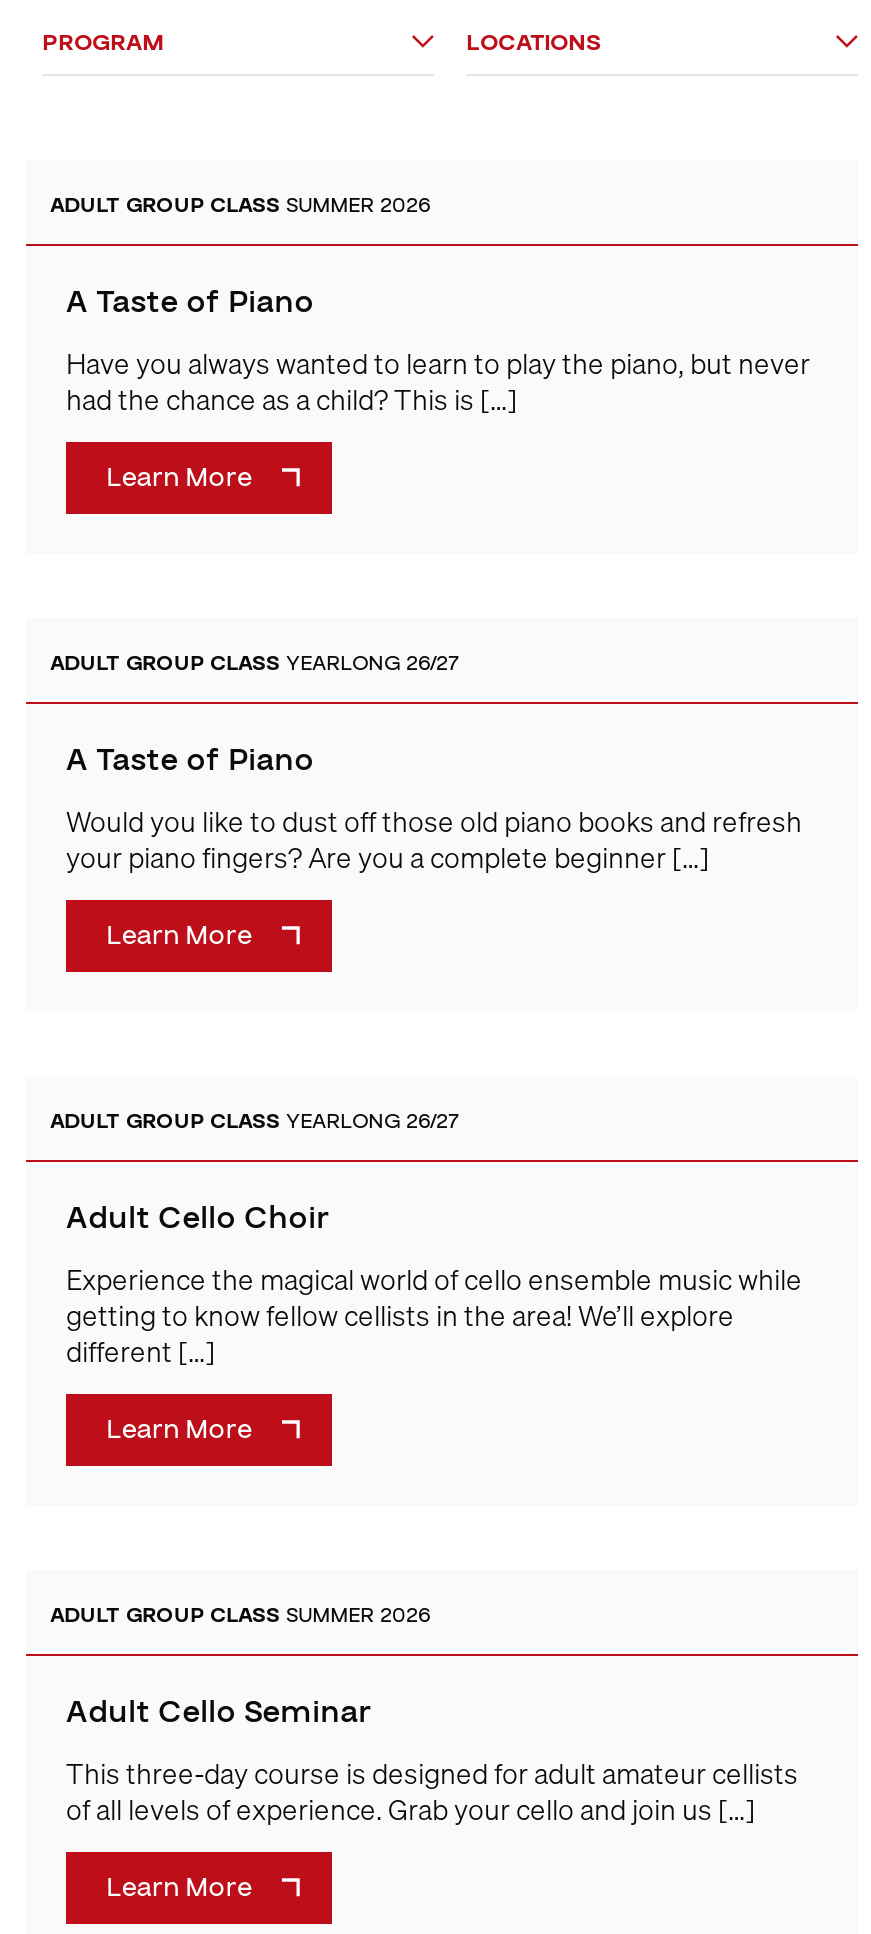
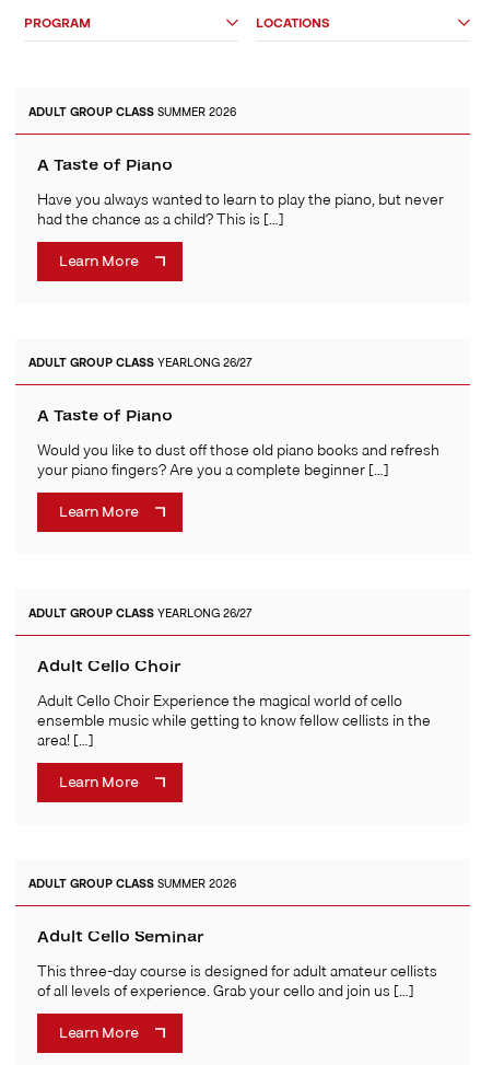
[66,1257,802,1373] Experience the magical world of cello ensemble music while | getting to know fellow cellists in the area! We’ll explore | different […] -> [37,688,431,752] Adult Cello Choir Experience the magical world of cello | ensemble music while getting to know fellow cellists in the | area! […]

